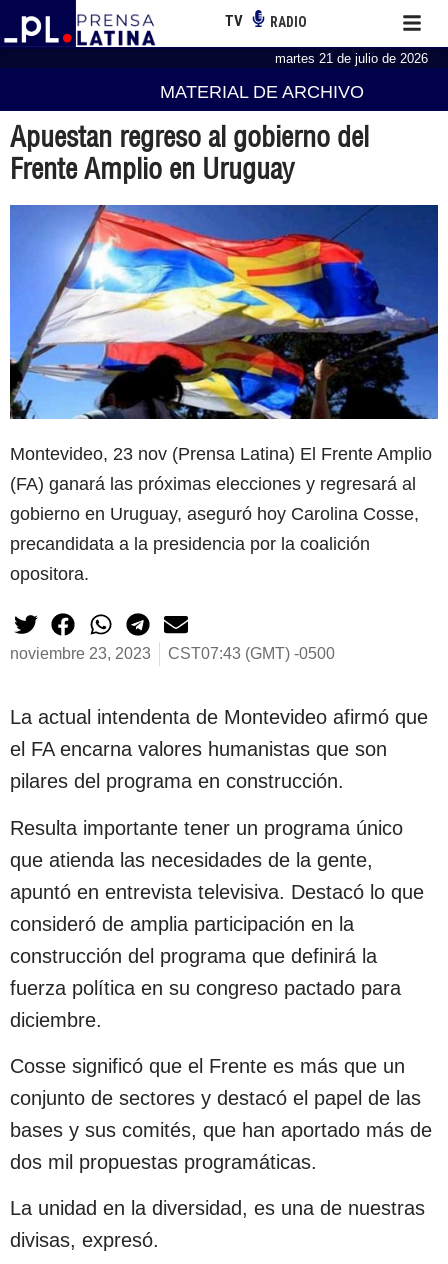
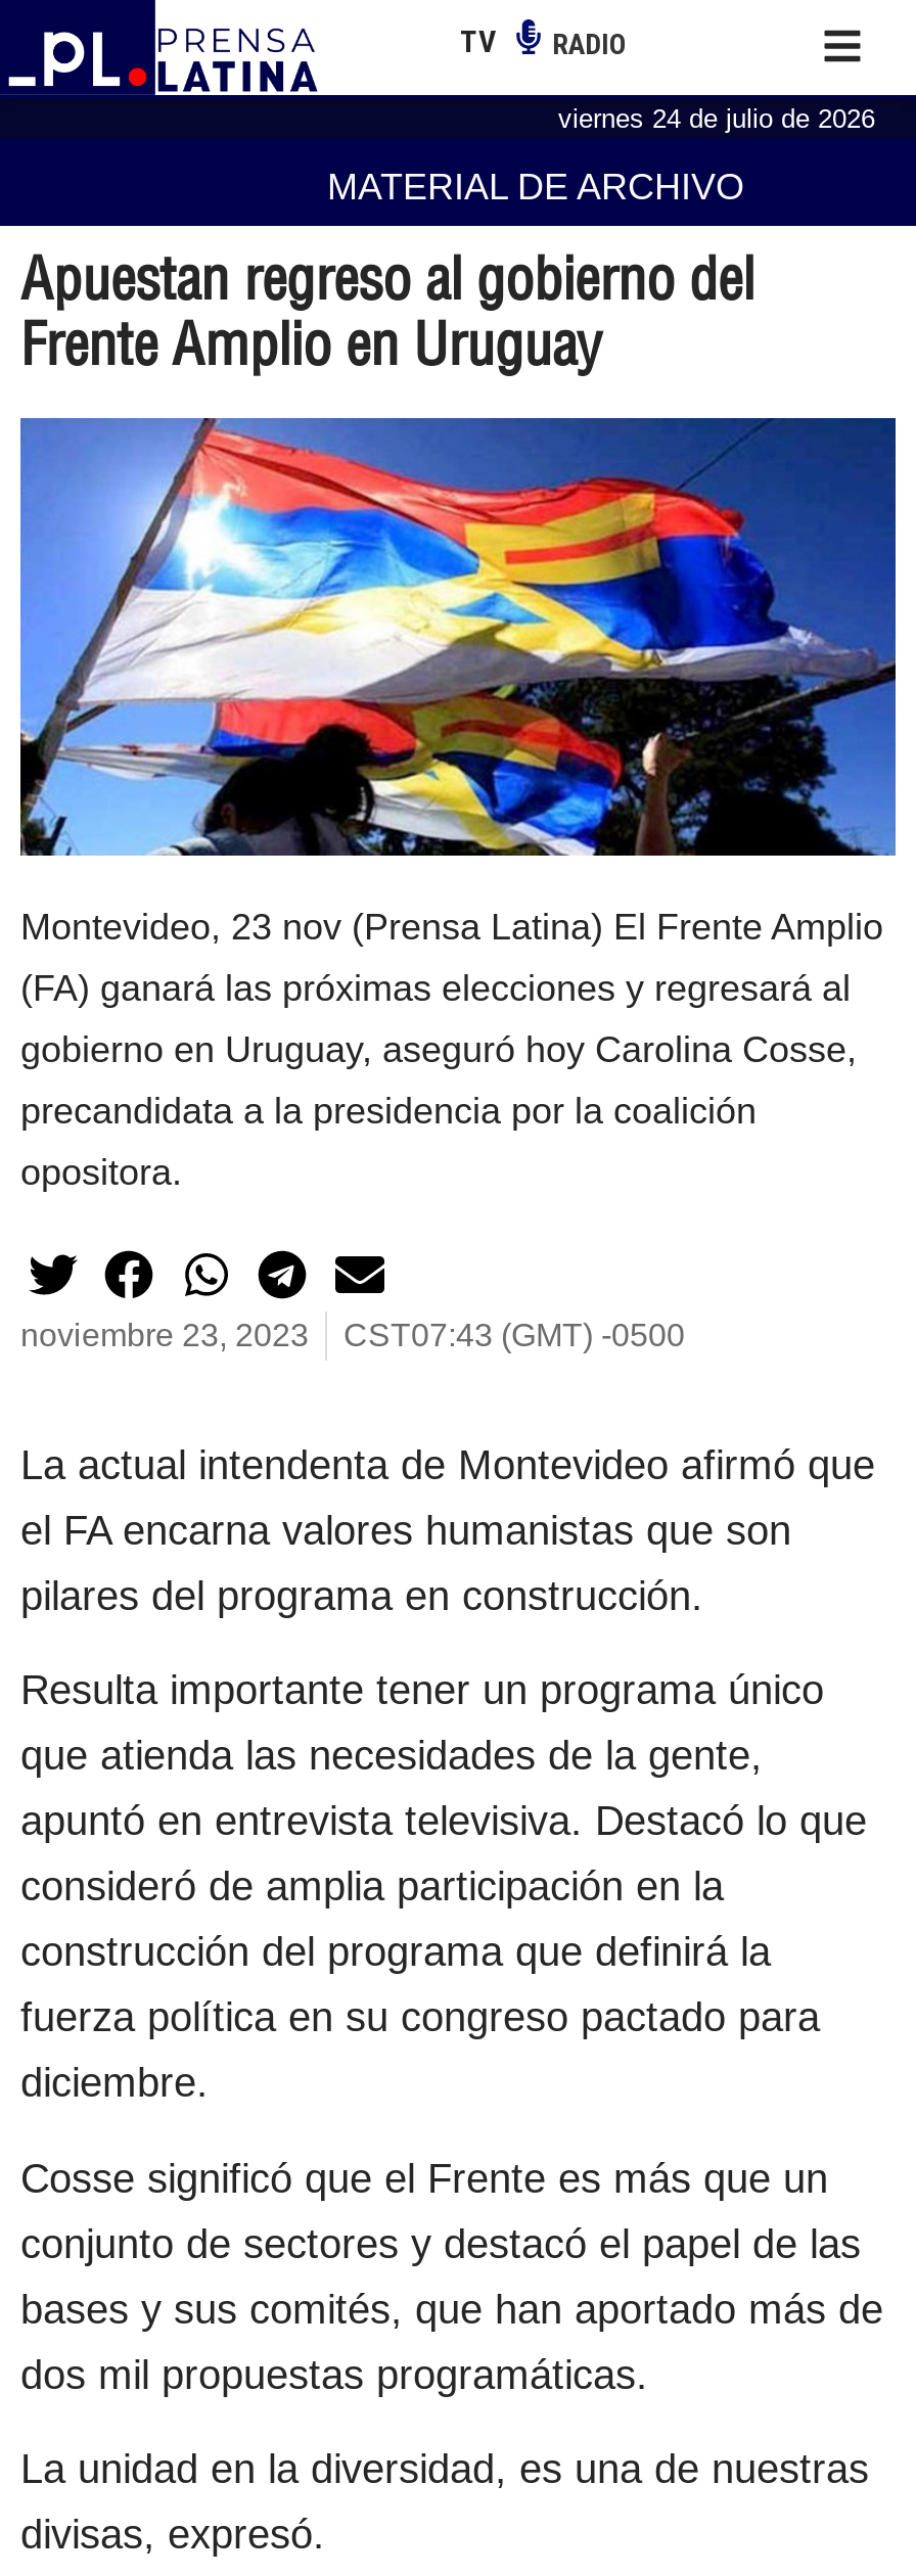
[275,51,428,66] martes 21 de julio de 2026 -> [558,102,875,133] viernes 24 de julio de 2026

